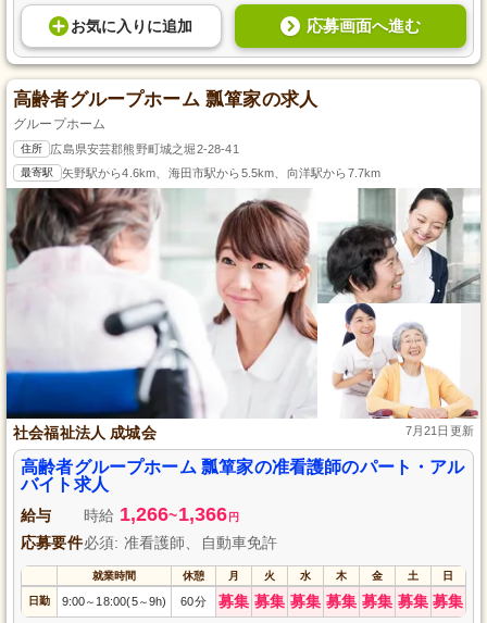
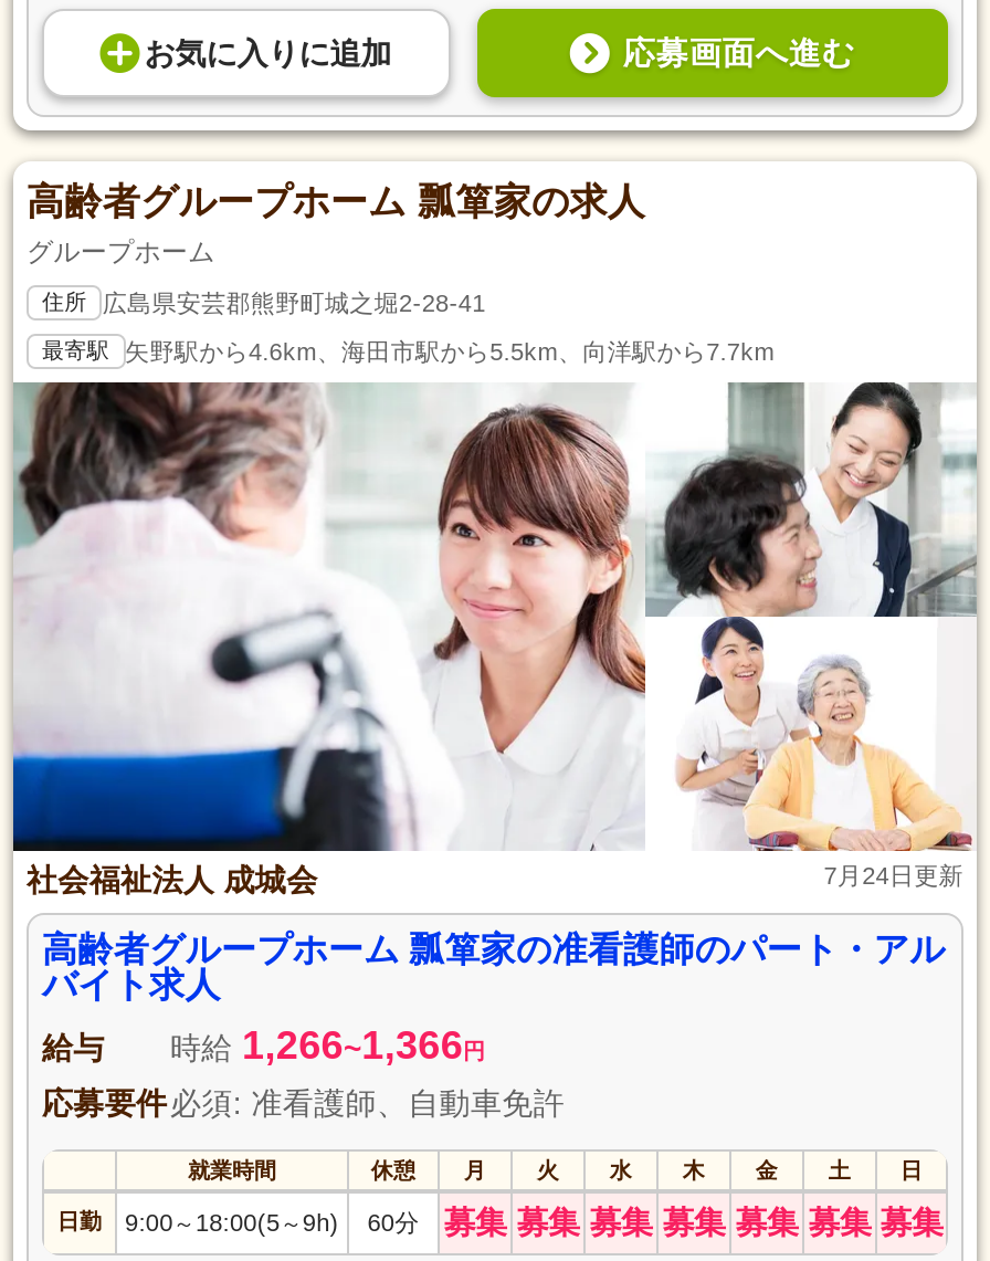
[405,424,474,437] 7月21日更新 -> [824,862,963,888] 7月24日更新

